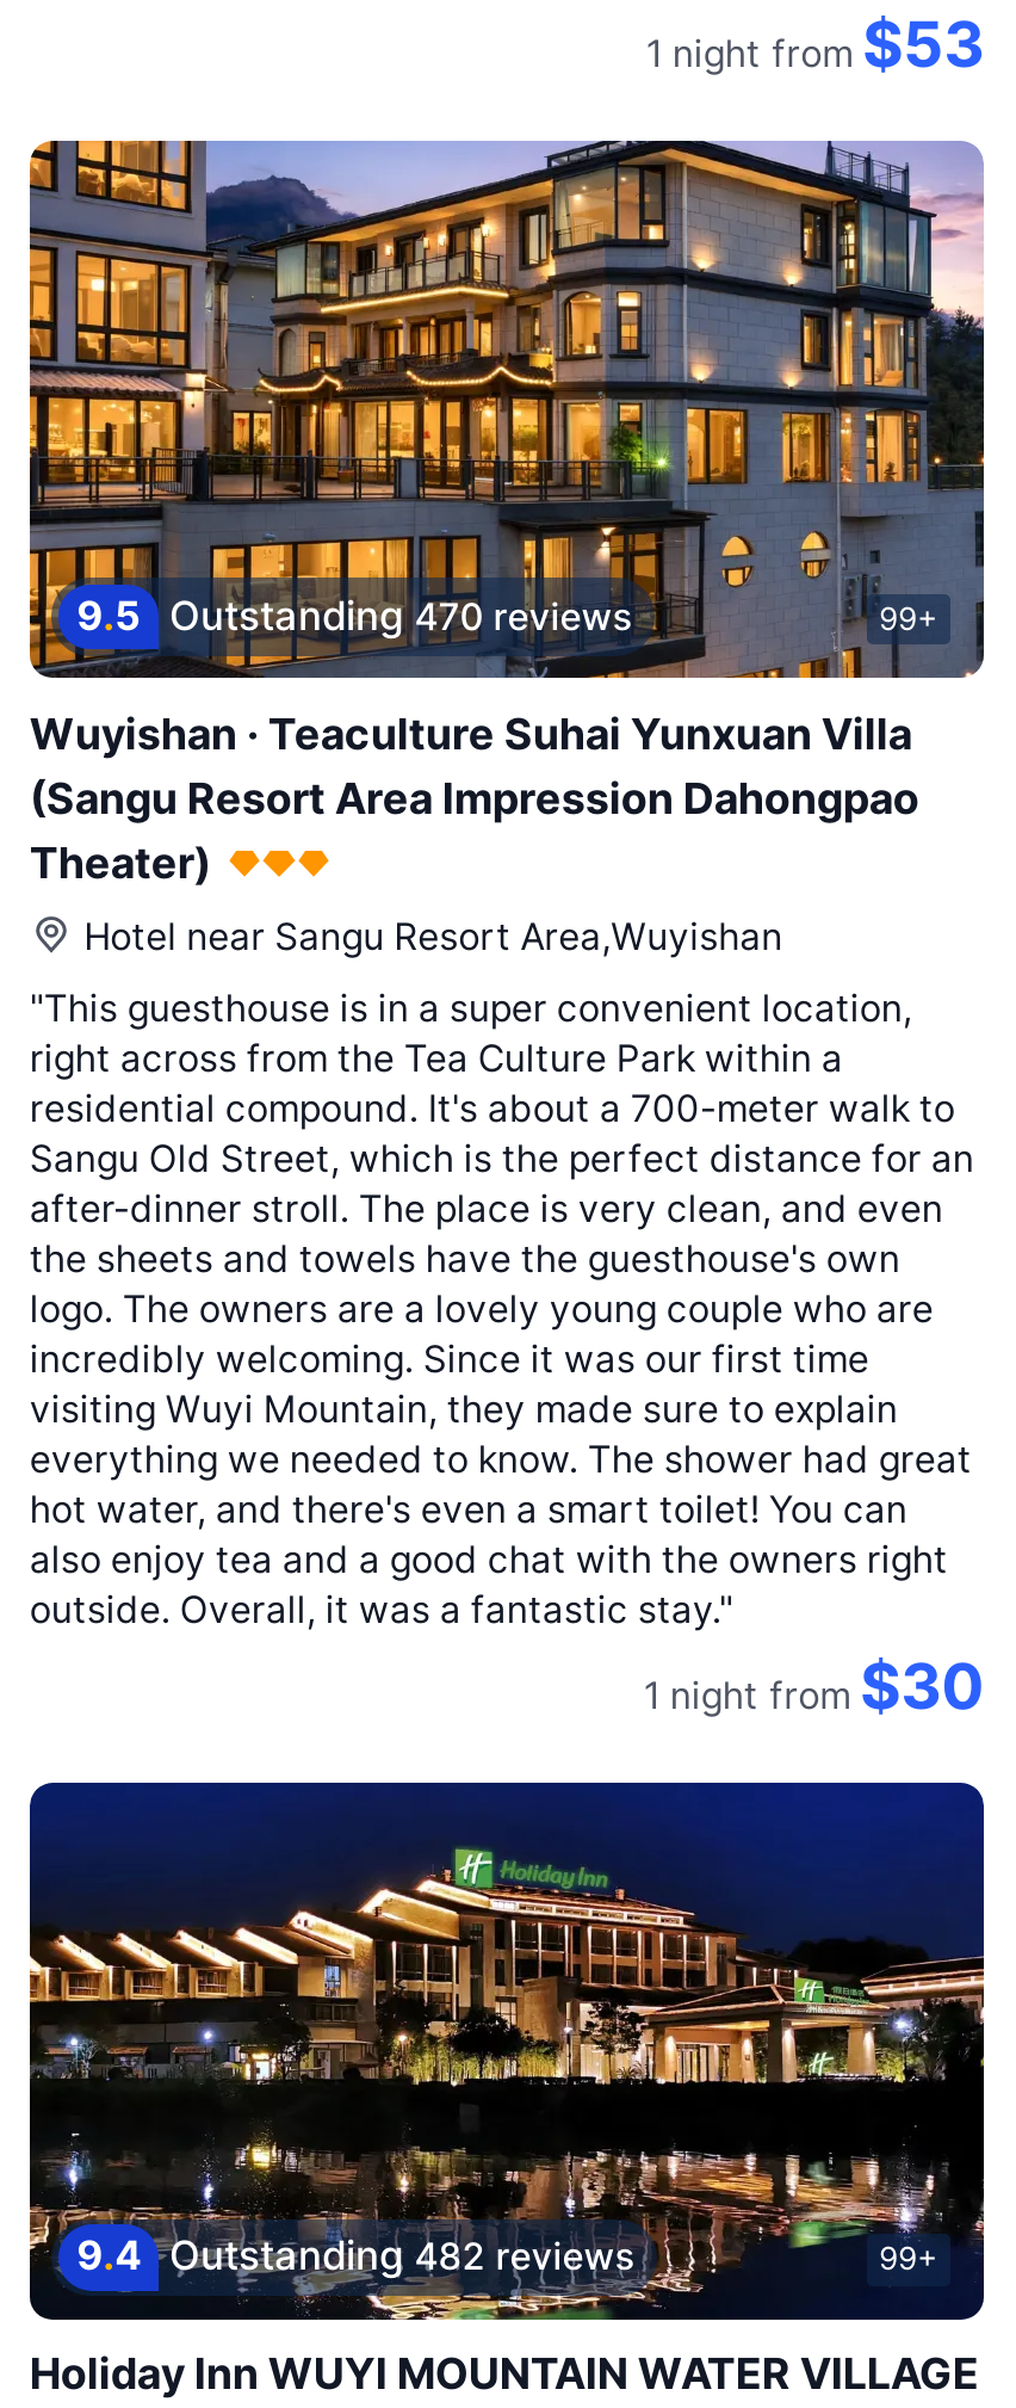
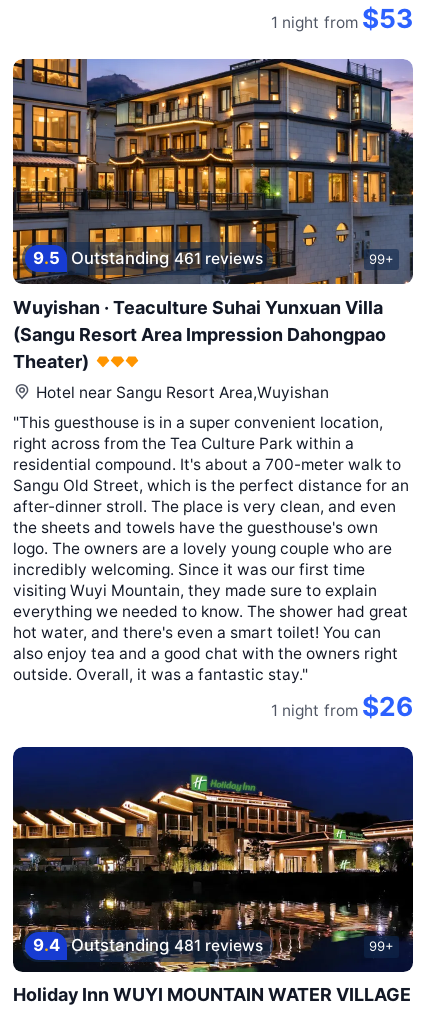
[77,591,631,639] 9.5 Outstanding 470 reviews -> [33,248,263,268] 9.5 Outstanding 461 reviews
[643,1649,984,1723] 1 night from $30 -> [271,691,413,722] 1 night from $26
[77,2232,634,2280] 9.4 Outstanding 482 reviews -> [33,935,263,955] 9.4 Outstanding 481 reviews

